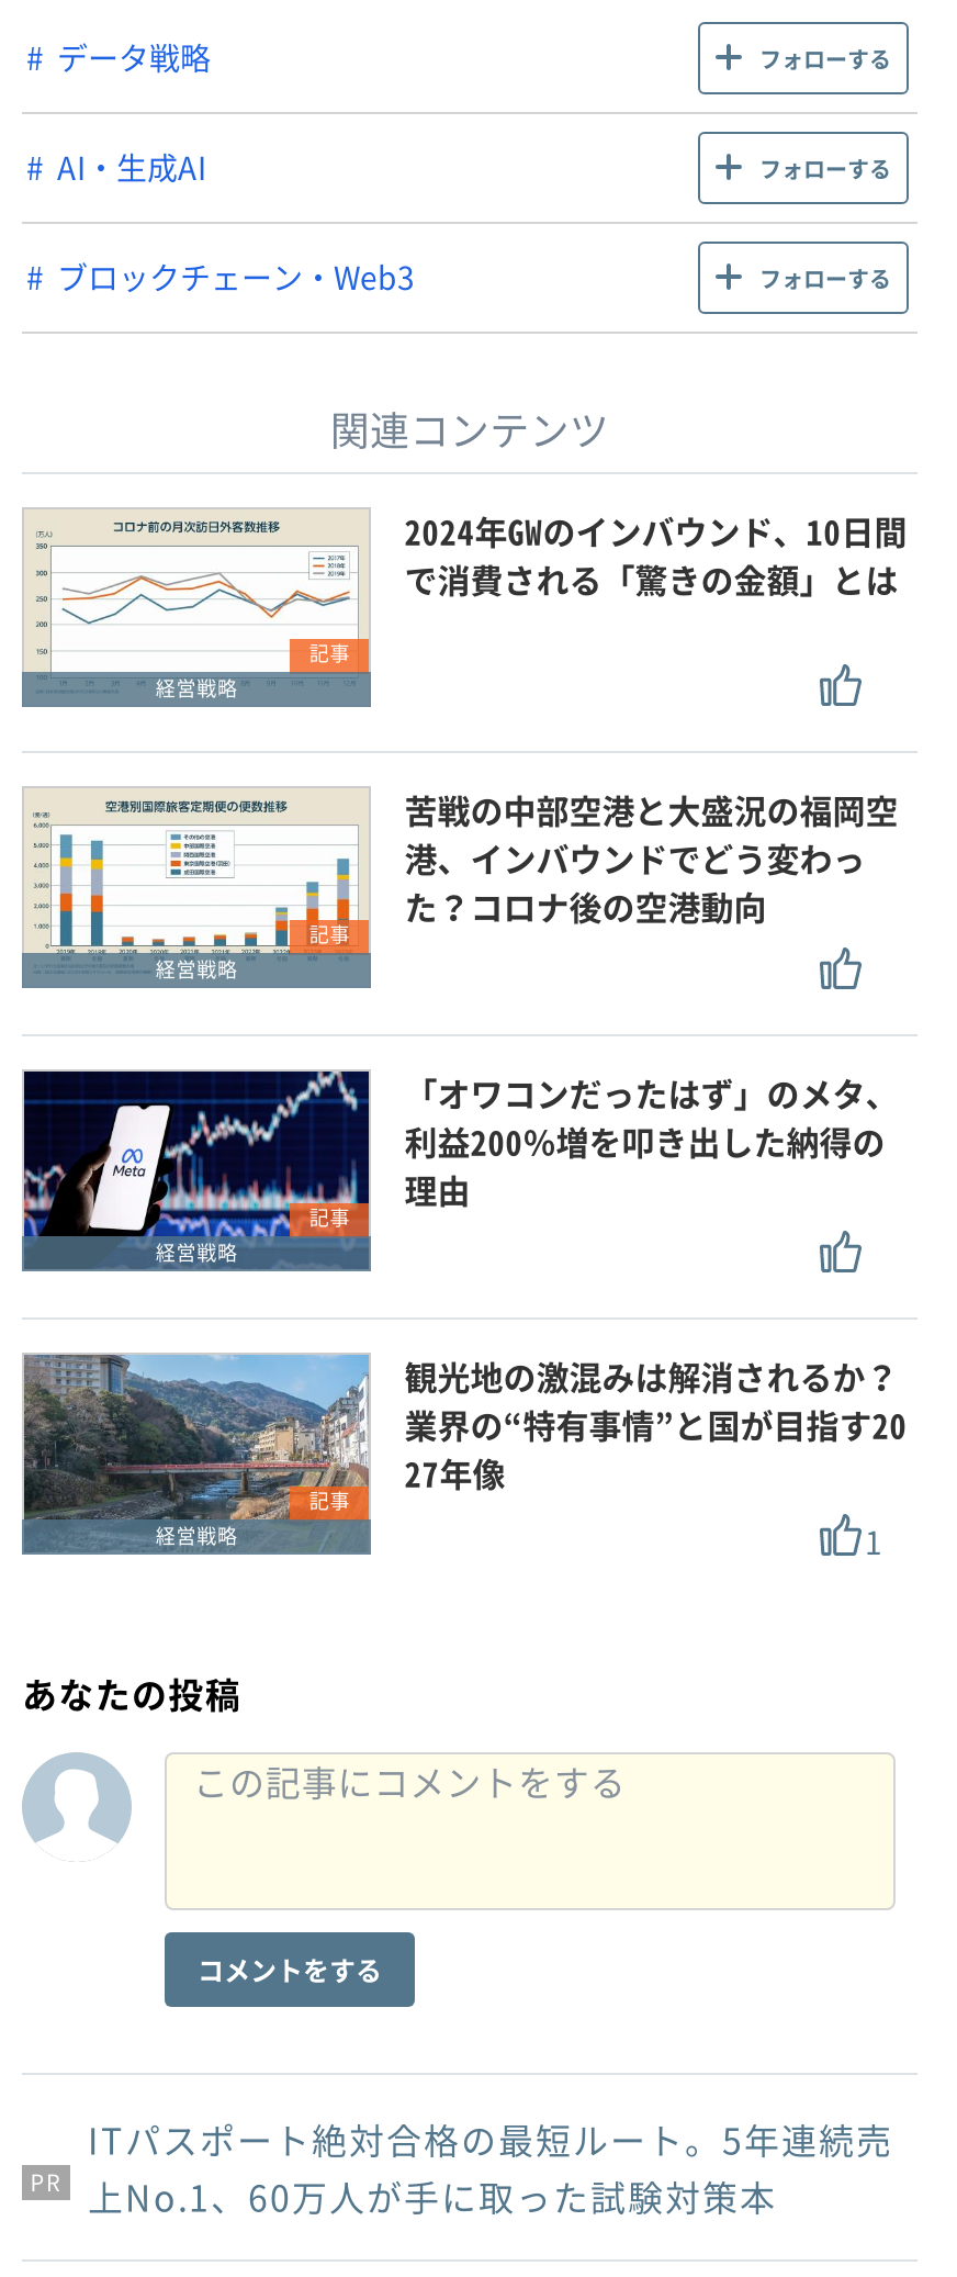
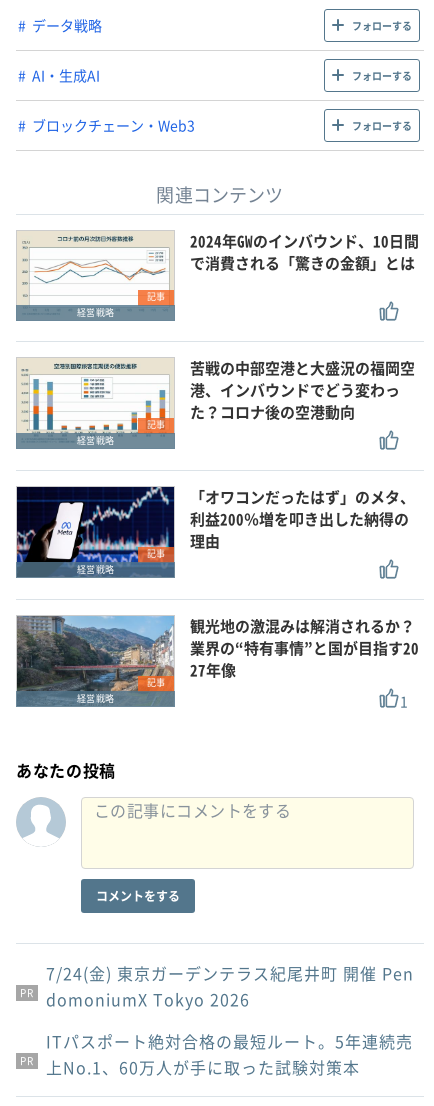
none -> [46,961,414,1011] 7/24(金) 東京ガーデンテラス紀尾井町 開催 Pen | domoniumX Tokyo 2026

